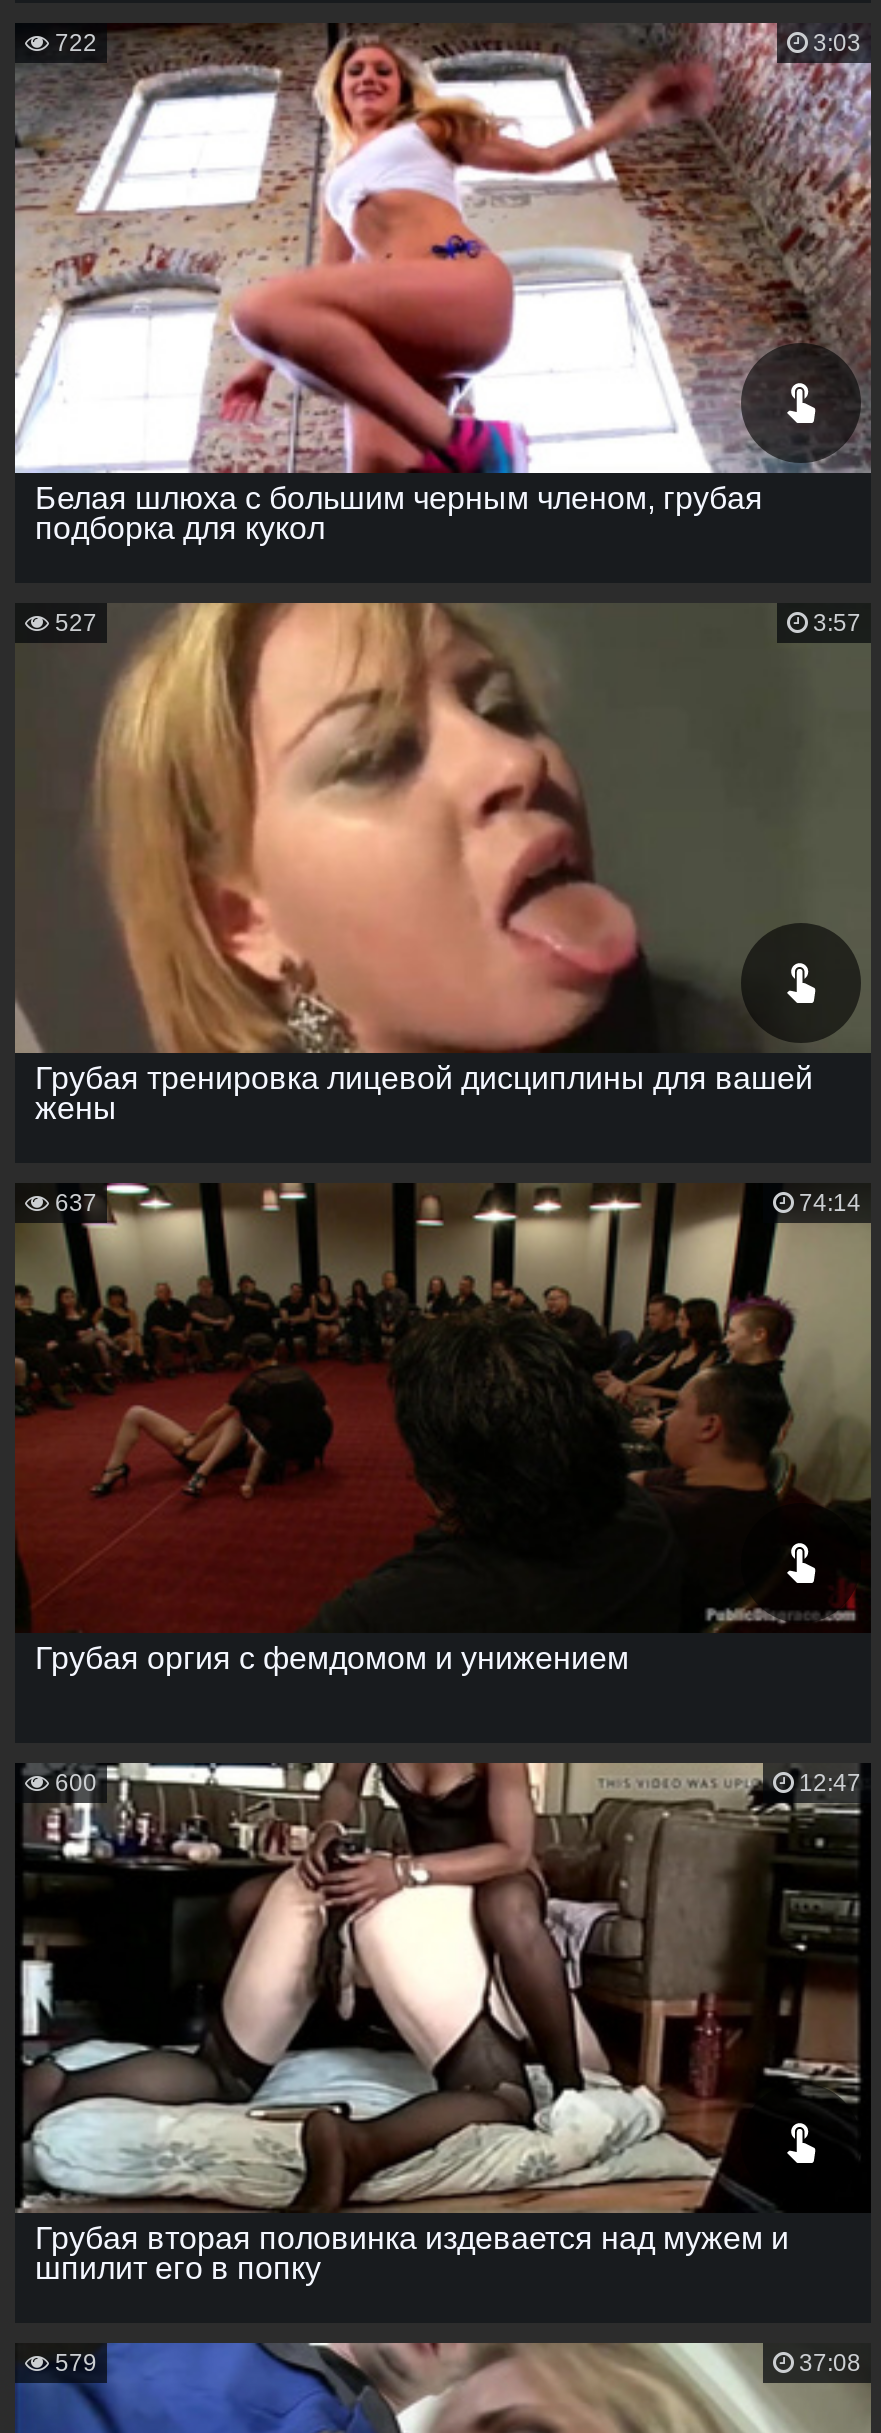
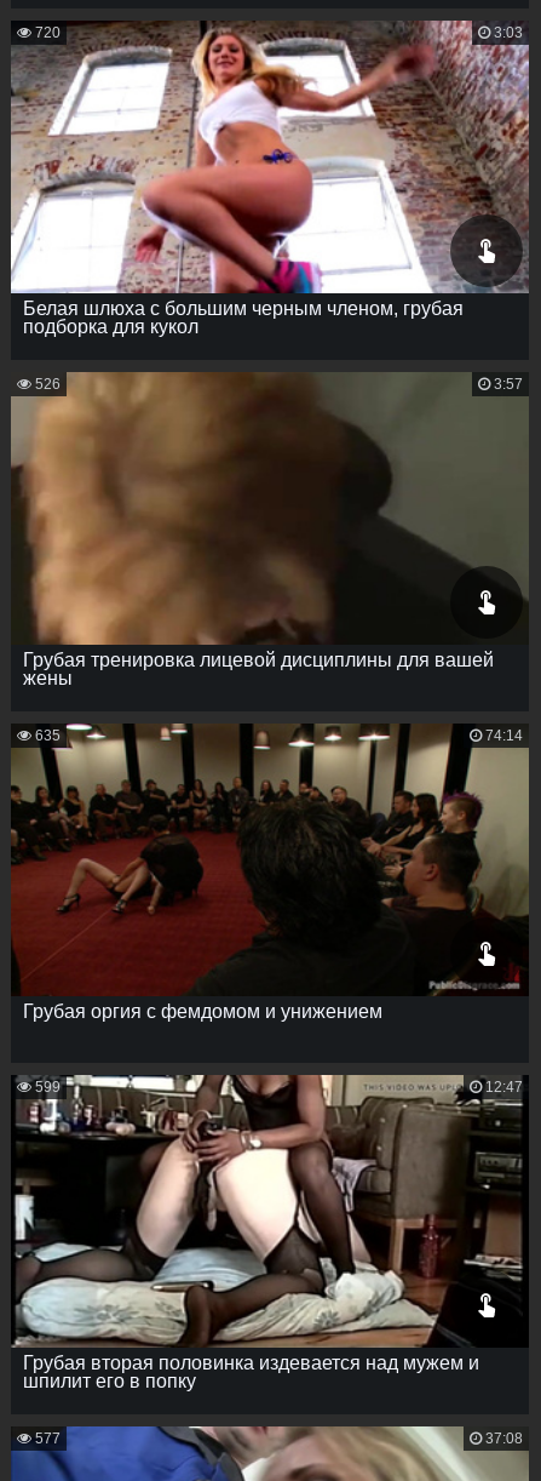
[49,30,97,58] 722 -> [31,25,61,42] 720
[13,601,871,1055] [image] | 527 -> [11,372,528,645] [image] | 526
[49,1190,97,1218] 637 -> [31,728,61,744] 635
[49,1770,97,1798] 600 -> [31,1079,61,1096] 599
[49,2350,97,2378] 579 -> [31,1430,61,1447] 577

